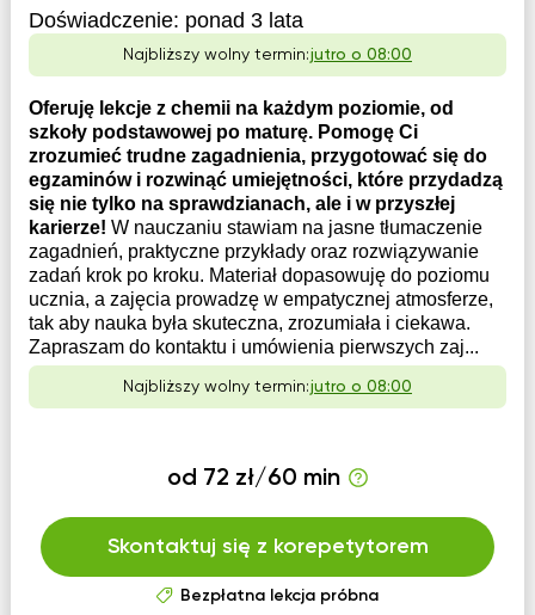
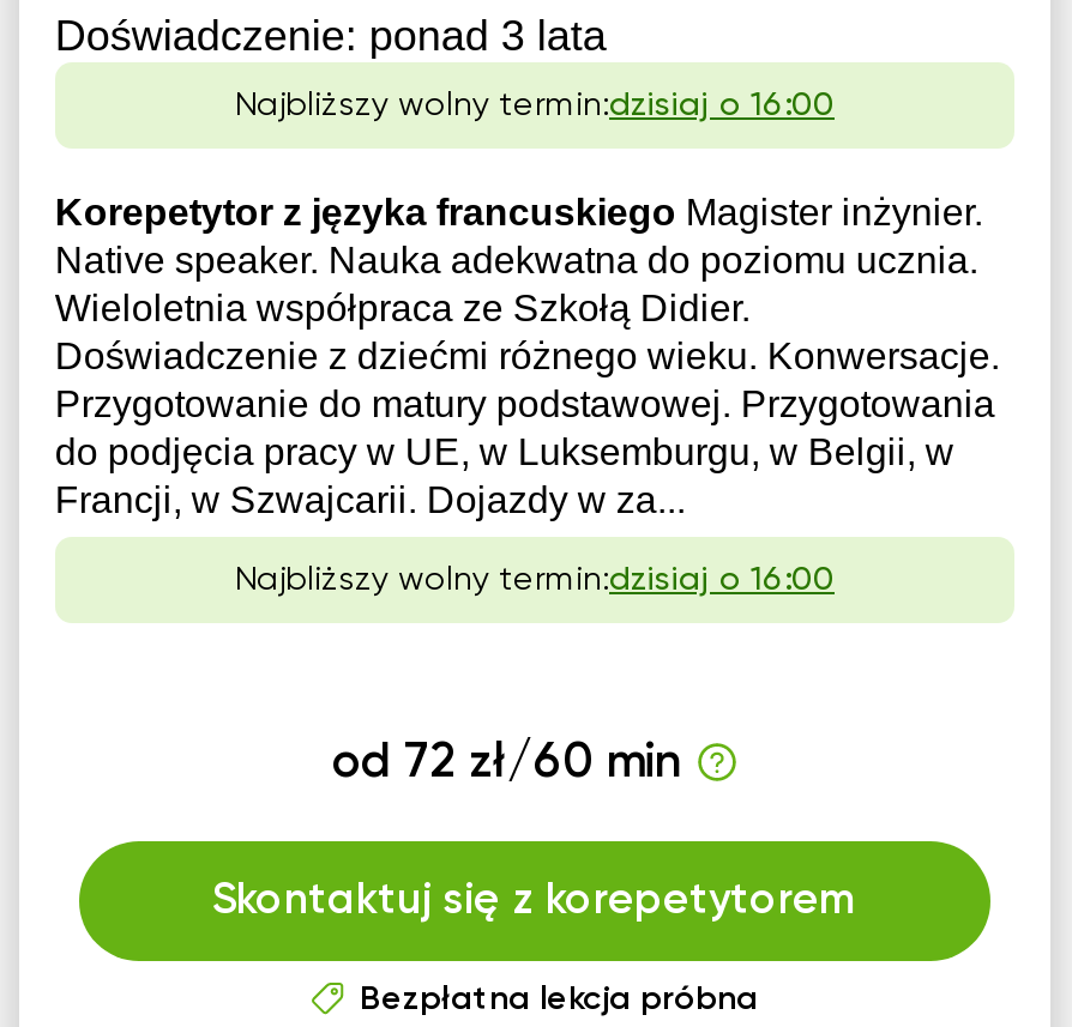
[123,47,412,63] Najbliższy wolny termin:jutro o 08:00 -> [235,89,835,122] Najbliższy wolny termin:dzisiaj o 16:00
[29,98,503,357] Oferuję lekcje z chemii na każdym poziomie, od | szkoły podstawowej po maturę. Pomogę Ci | zrozumieć trudne zagadnienia, przygotować się do | egzaminów i rozwinąć umiejętności, które przydadzą | się nie tylko na sprawdzianach, ale i w przyszłej | karierze! W nauczaniu stawiam na jasne tłumaczenie | zagadnień, praktyczne przykłady oraz rozwiązywanie | zadań krok po kroku. Materiał dopasowuję do poziomu | ucznia, a zajęcia prowadzę w empatycznej atmosferze, | tak aby nauka była skuteczna, zrozumiała i ciekawa. | Zapraszam do kontaktu i umówienia pierwszych zaj... -> [55,192,1000,520] Korepetytor z języka francuskiego Magister inżynier. | Native speaker. Nauka adekwatna do poziomu ucznia. | Wieloletnia współpraca ze Szkołą Didier. | Doświadczenie z dziećmi różnego wieku. Konwersacje. | Przygotowanie do matury podstawowej. Przygotowania | do podjęcia pracy w UE, w Luksemburgu, w Belgii, w | Francji, w Szwajcarii. Dojazdy w za...
[123,379,412,395] Najbliższy wolny termin:jutro o 08:00 -> [235,563,835,597] Najbliższy wolny termin:dzisiaj o 16:00

